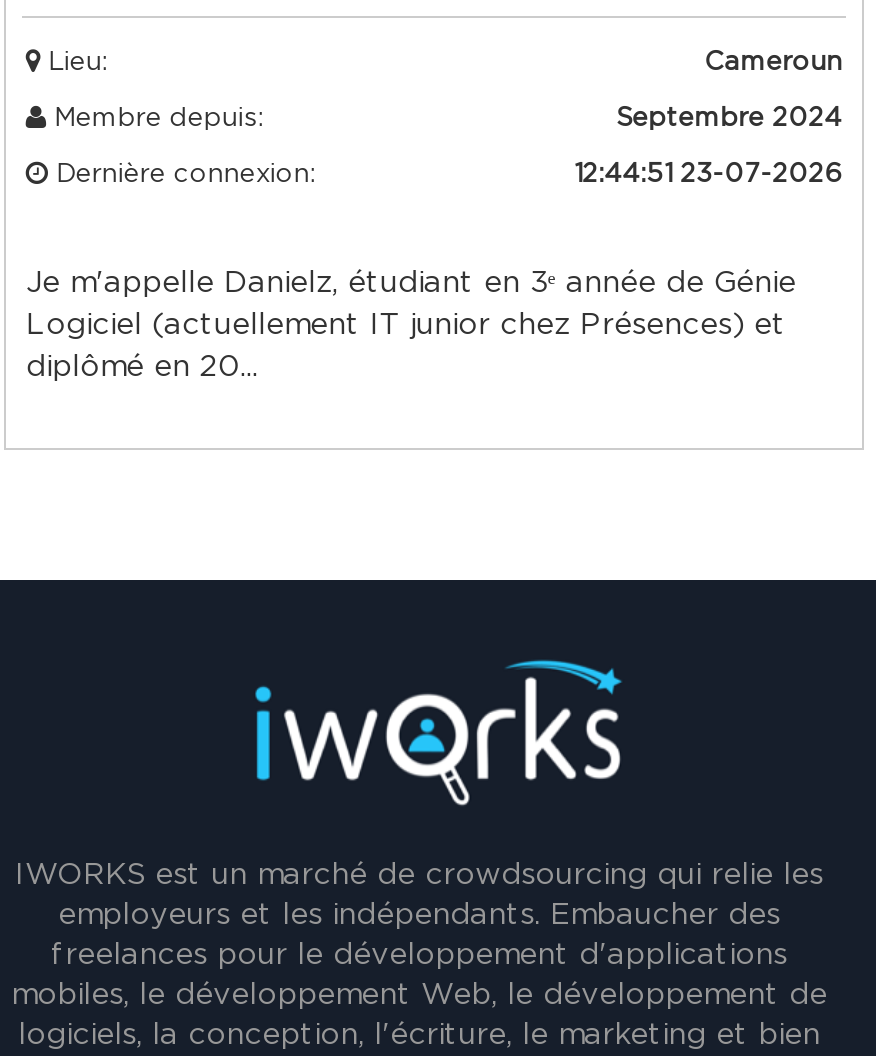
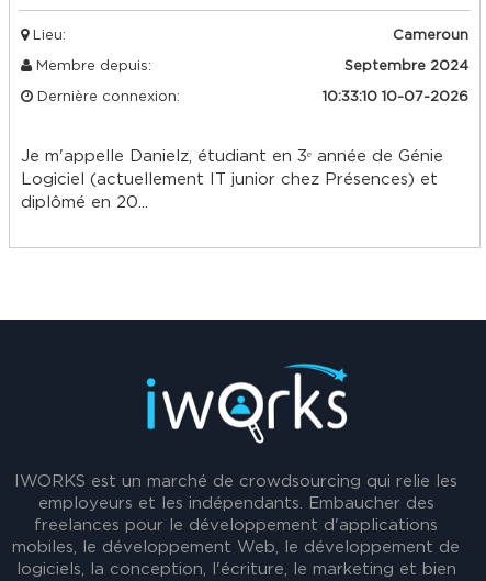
[574,162,842,188] 12:44:51 23-07-2026 -> [323,90,469,104] 10:33:10 10-07-2026

